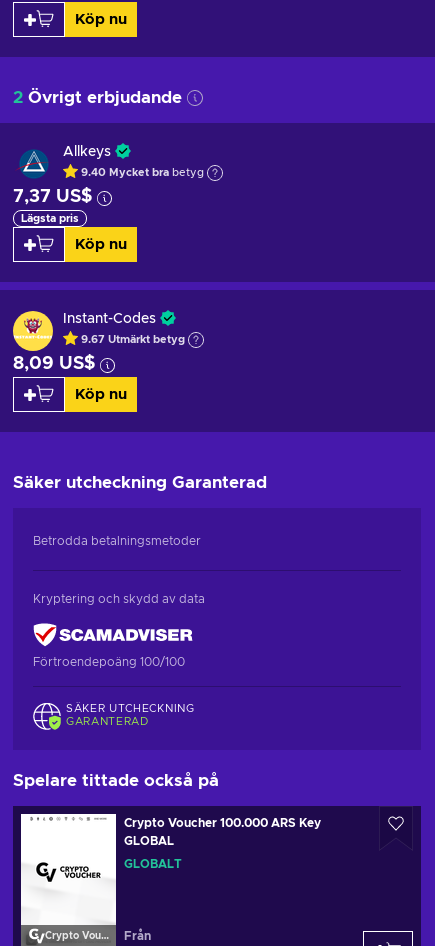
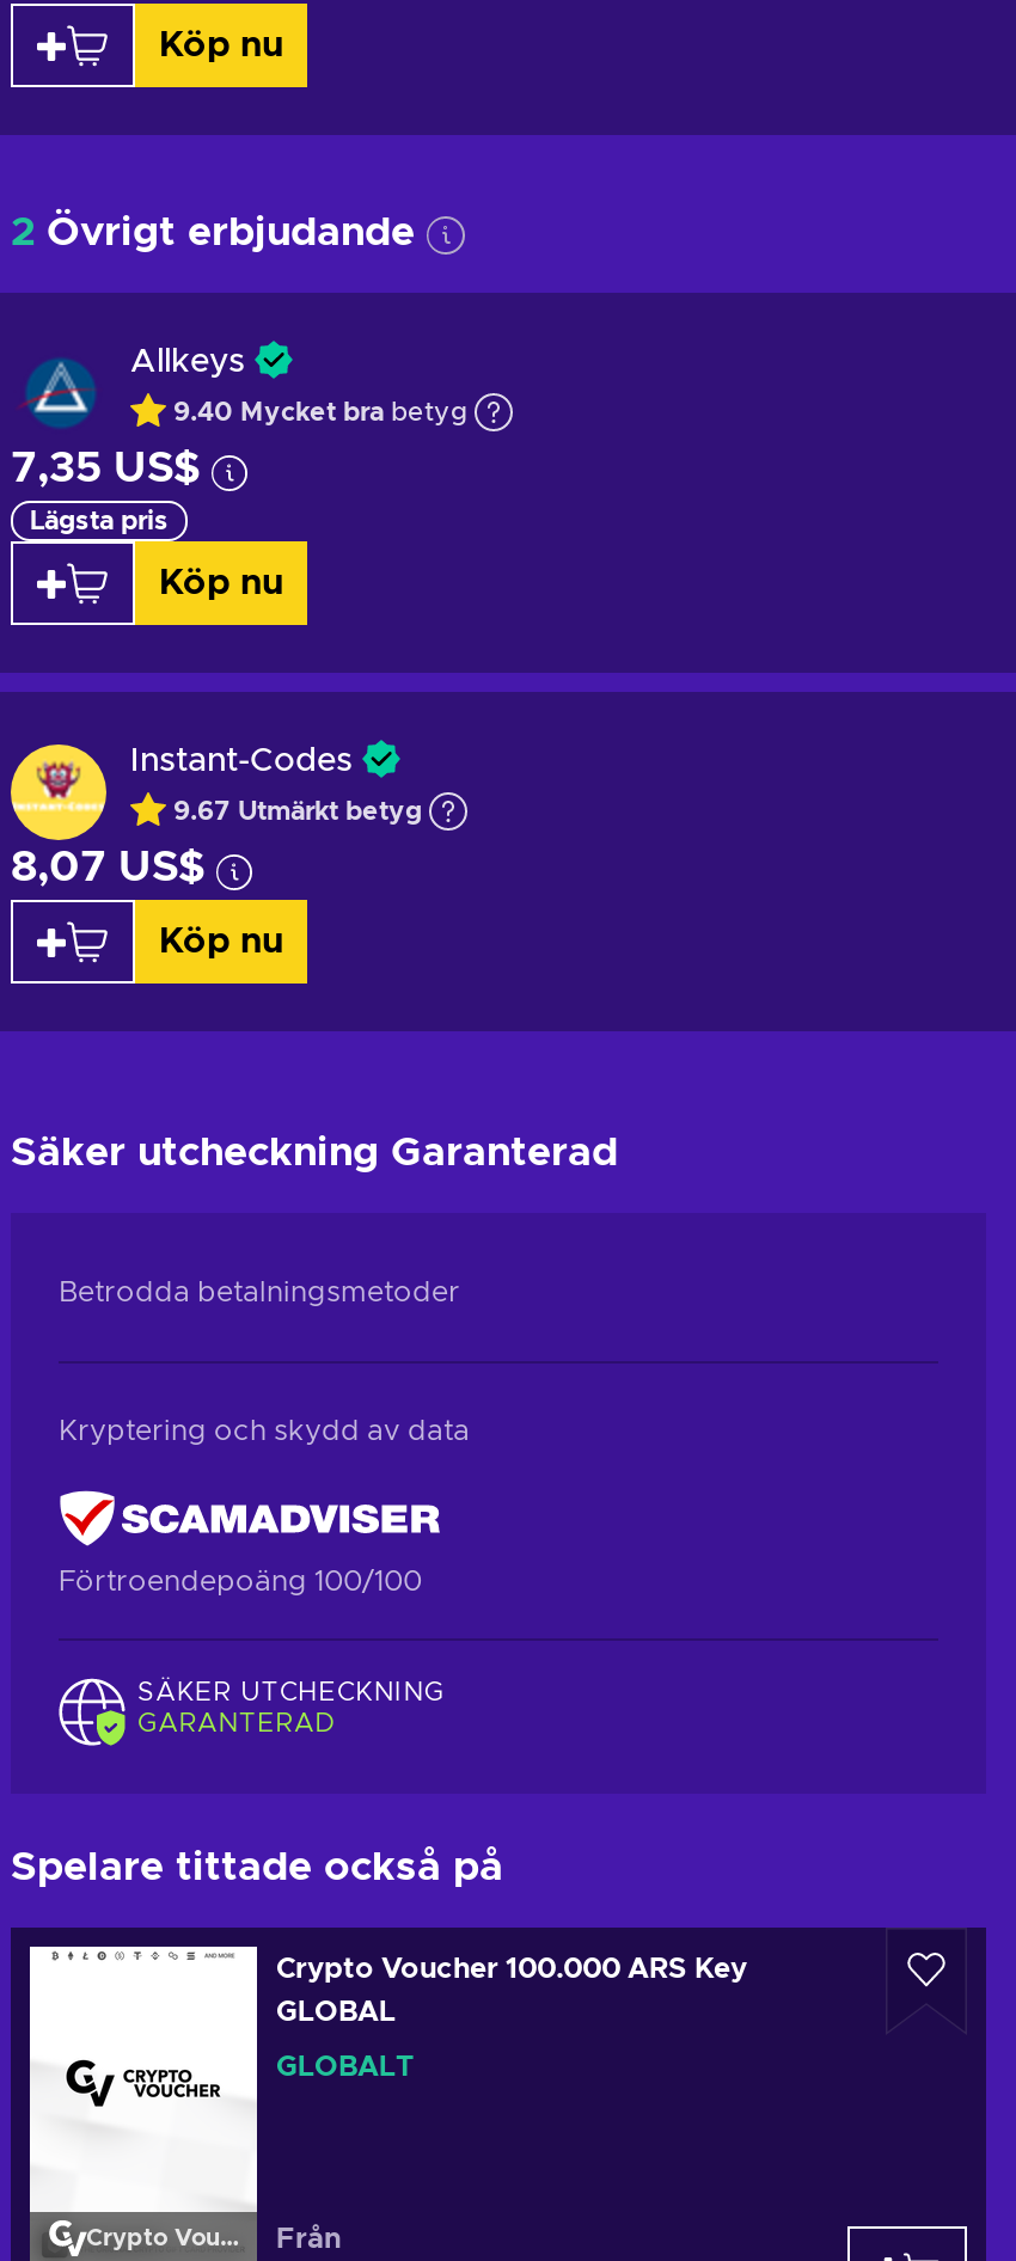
[13,188,92,206] 7,37 US$ -> [11,448,200,491] 7,35 US$
[13,355,95,373] 8,09 US$ -> [11,848,204,891] 8,07 US$

